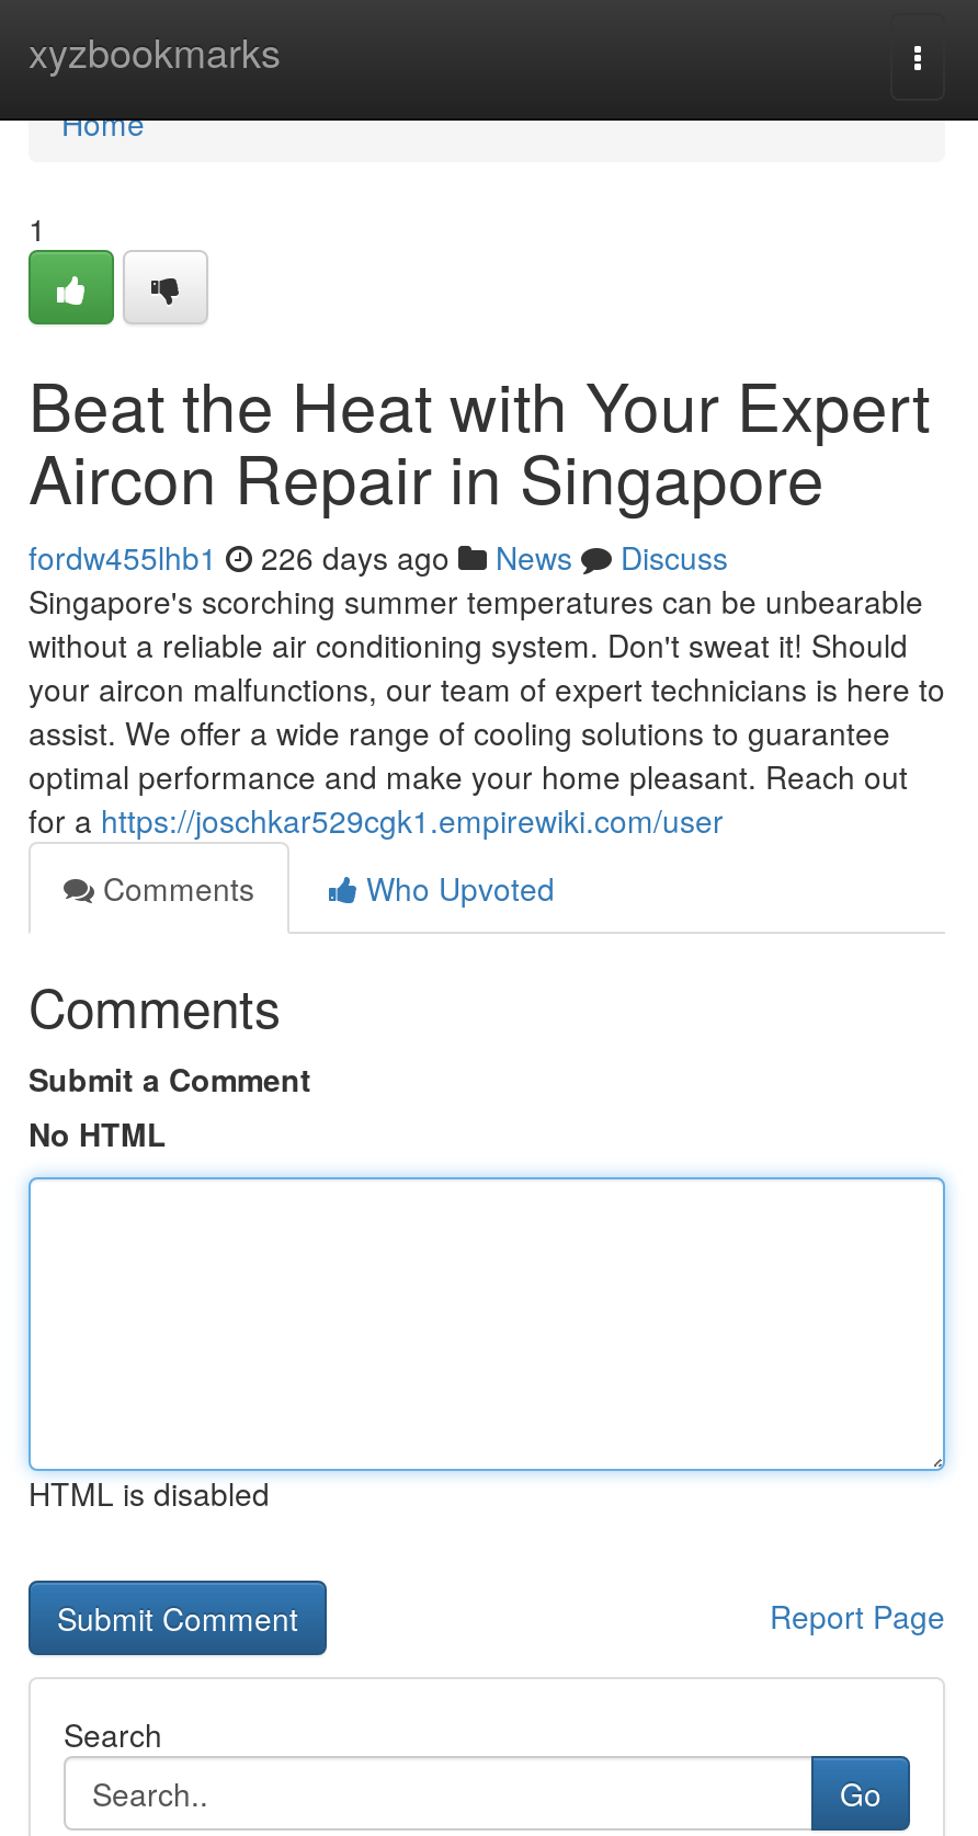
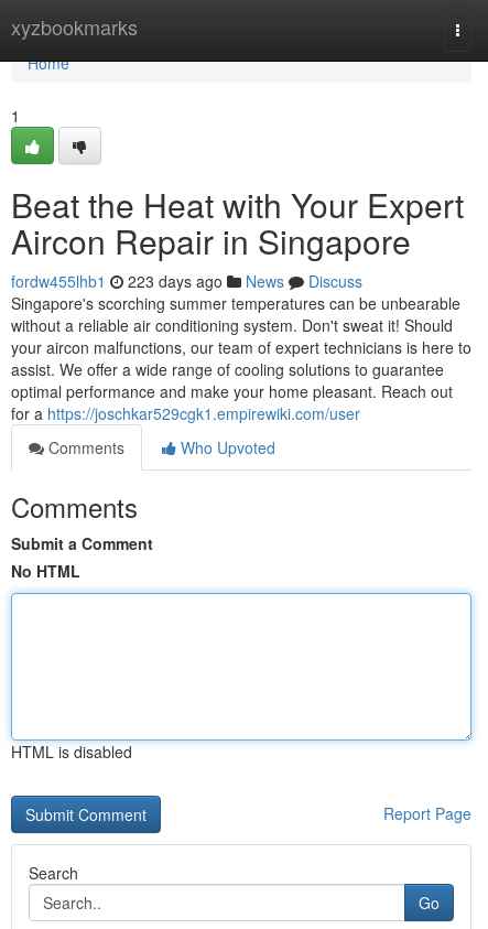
[29,535,728,579] fordw455lhb1 226 days ago News Discuss -> [11,270,362,292] fordw455lhb1 223 days ago News Discuss

